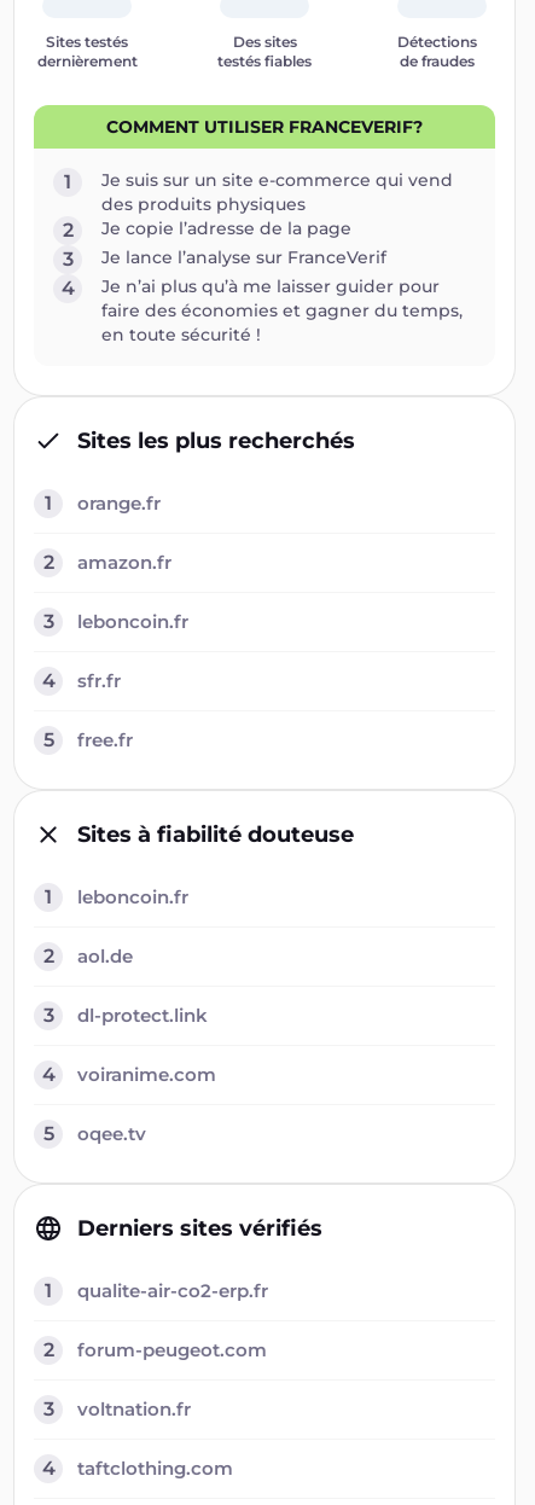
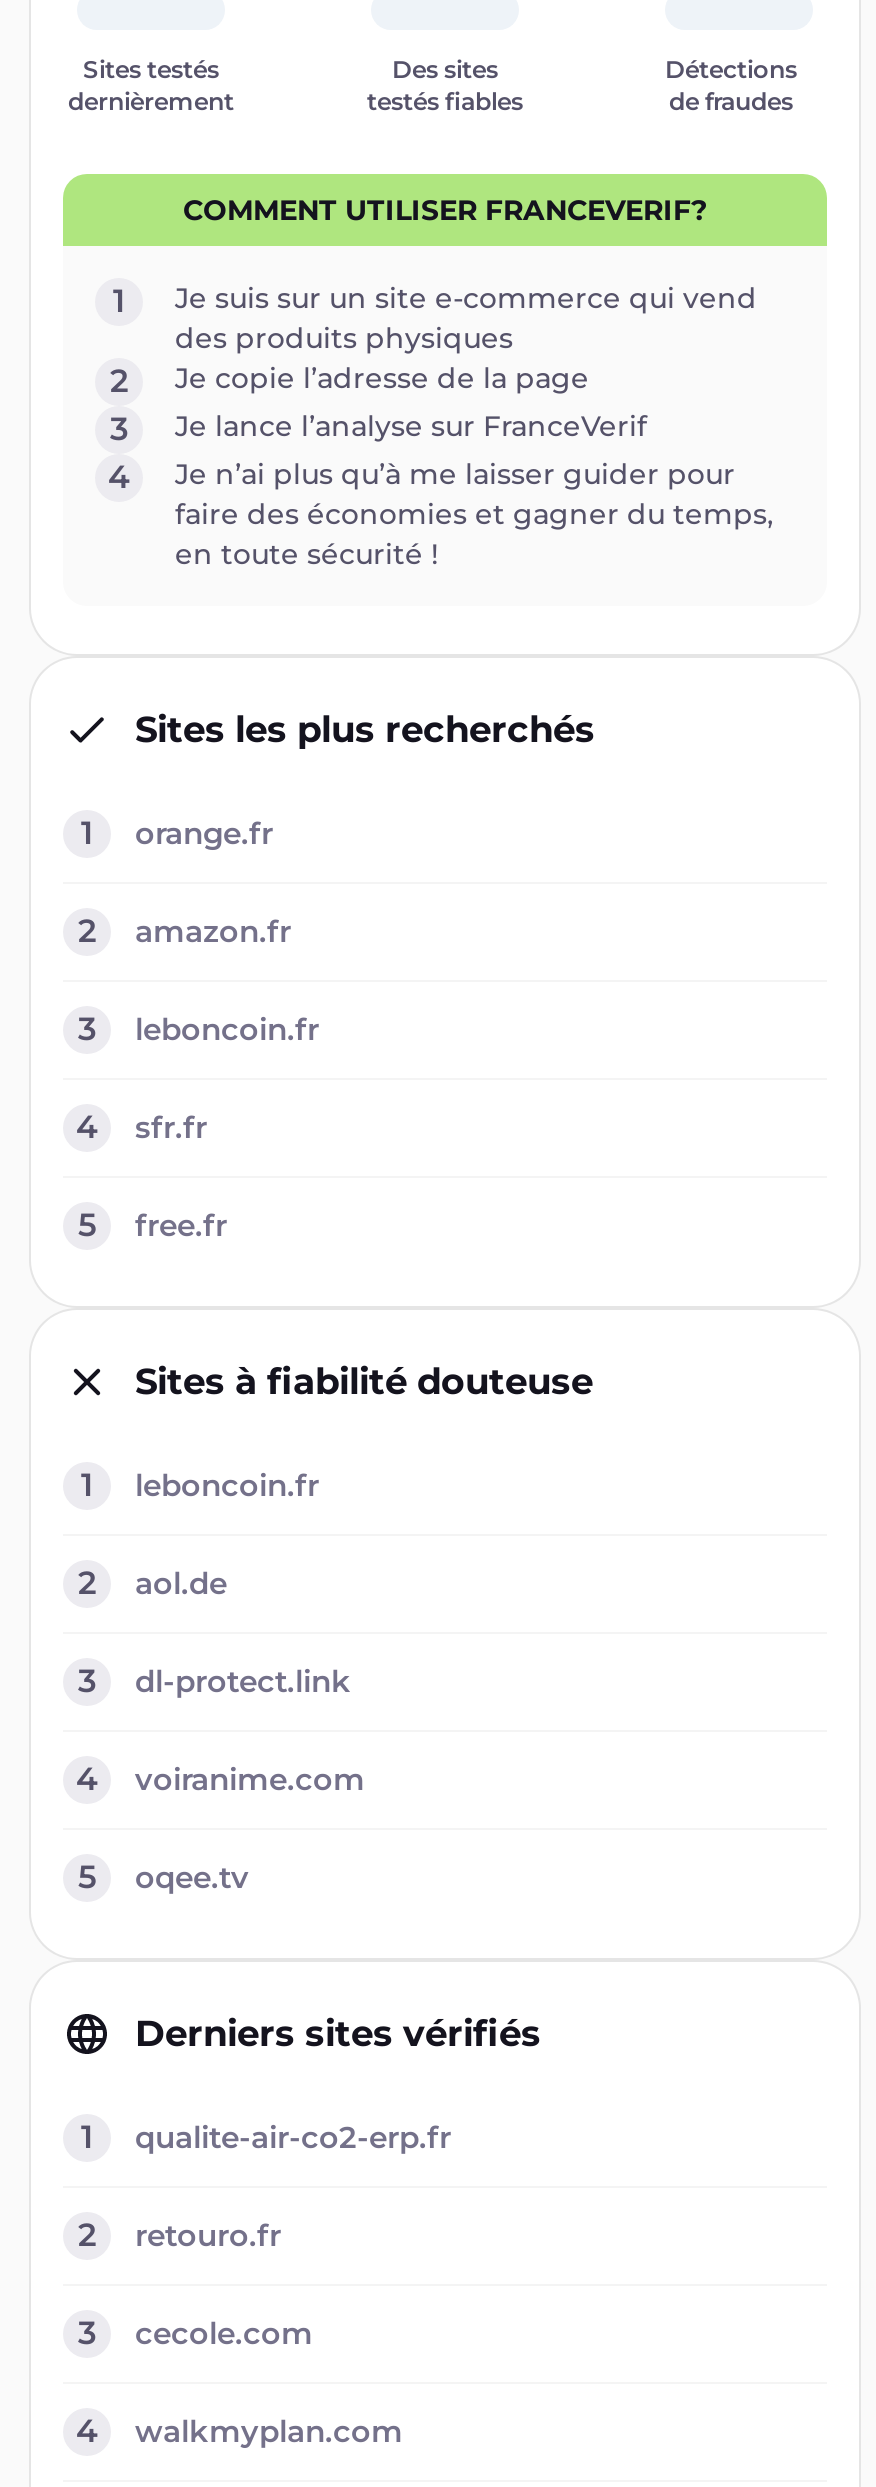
[77,1338,267,1361] forum-peugeot.com -> [135,2216,281,2254] retouro.fr
[77,1397,191,1420] voltnation.fr -> [135,2314,313,2352] cecole.com
[77,1457,233,1480] taftclothing.com -> [135,2412,403,2450] walkmyplan.com

